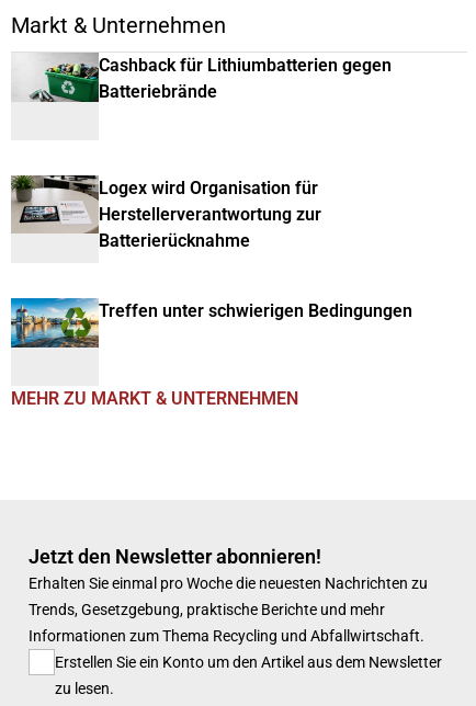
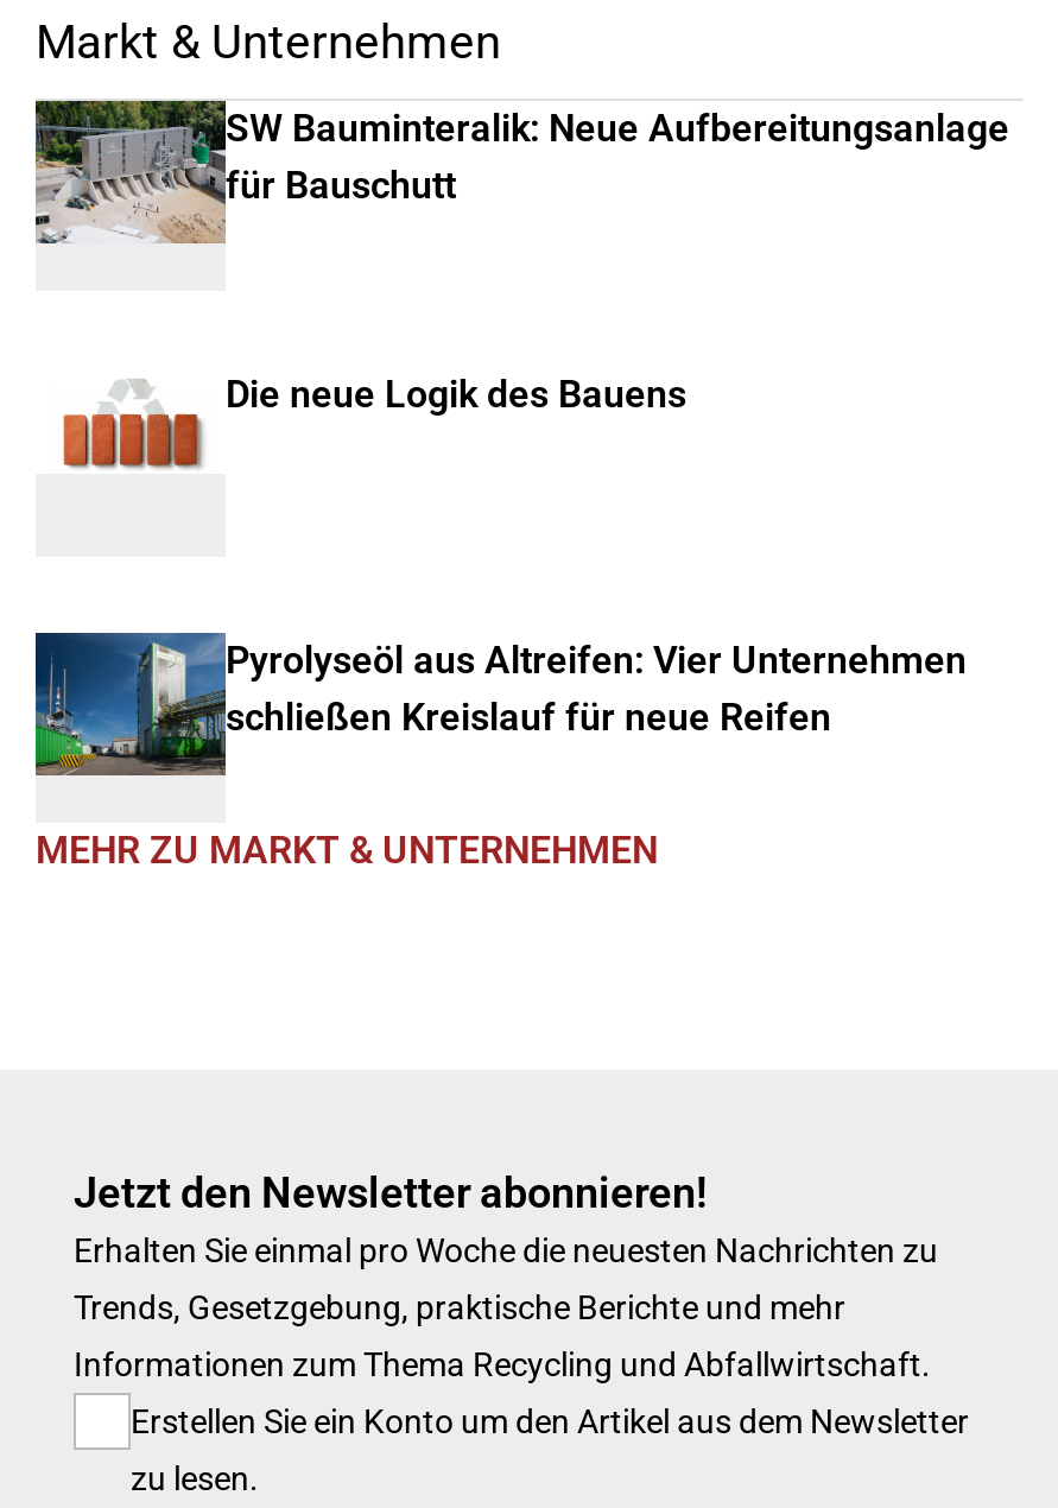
[11,53,392,118] [image] | Cashback für Lithiumbatterien gegen | Batteriebrände -> [33,99,1009,246] [image] | SW Bauminteralik: Neue Aufbereitungsanlage | für Bauschutt
[10,174,321,251] [image] | Logex wird Organisation für | Herstellerverantwortung zur | Batterierücknahme -> [36,367,686,490] [image] | Die neue Logik des Bauens
[10,297,412,364] [image] | Treffen unter schwierigen Bedingungen -> [33,631,967,778] [image] | Pyrolyseöl aus Altreifen: Vier Unternehmen | schließen Kreislauf für neue Reifen

